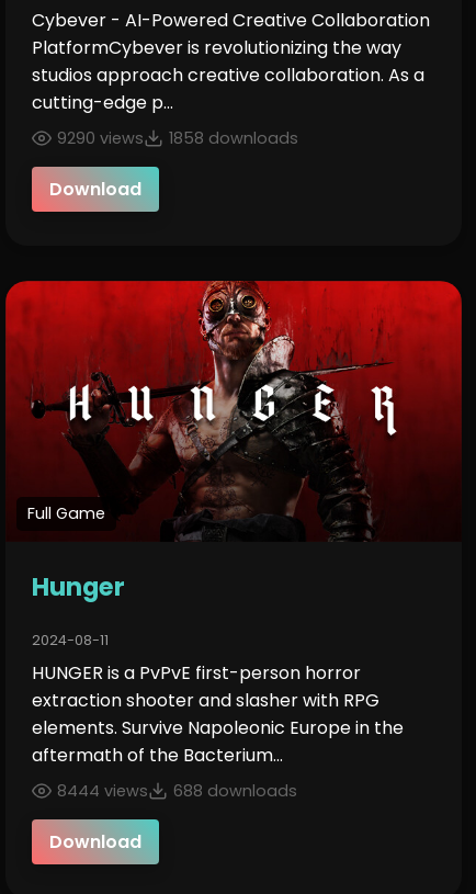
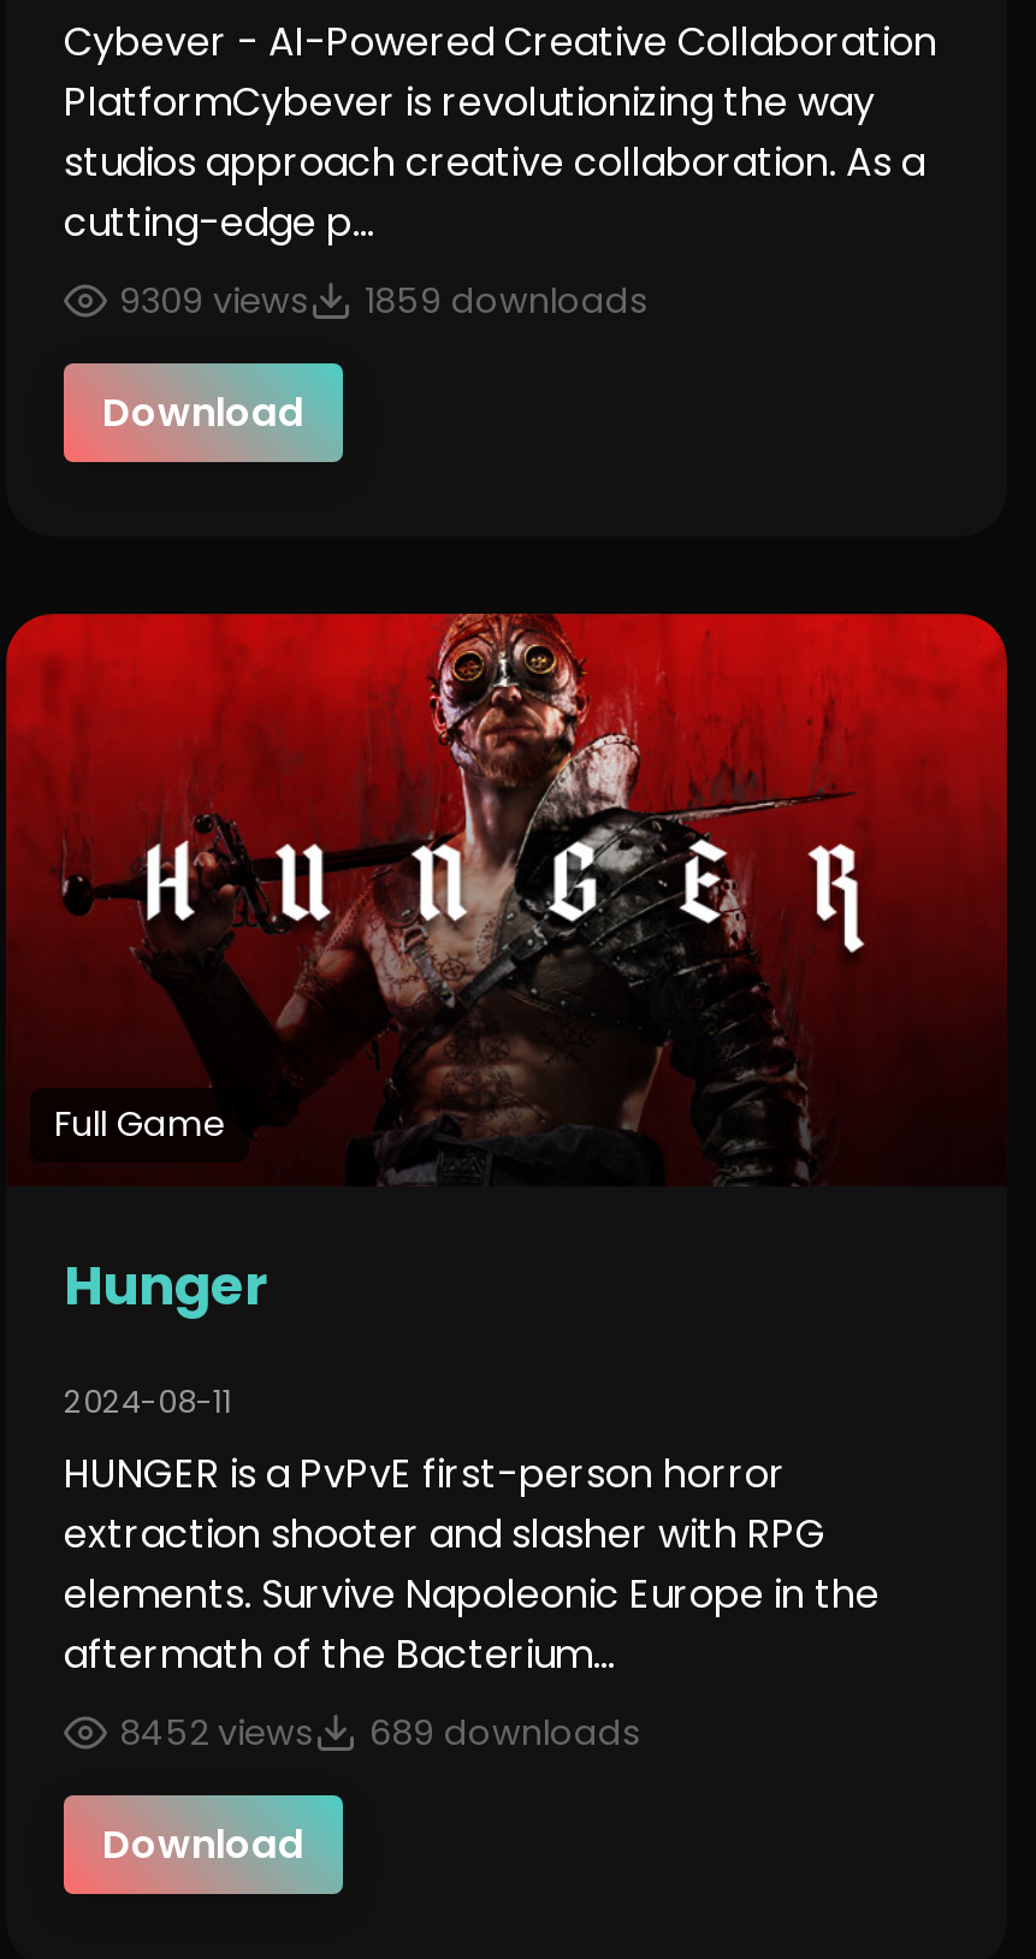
[57,127,144,149] 9290 views -> [119,277,309,325] 9309 views
[169,127,298,149] 1858 downloads -> [365,277,649,325] 1859 downloads
[57,780,148,802] 8444 views -> [119,1708,314,1756] 8452 views
[173,780,297,802] 688 downloads -> [369,1708,641,1756] 689 downloads

